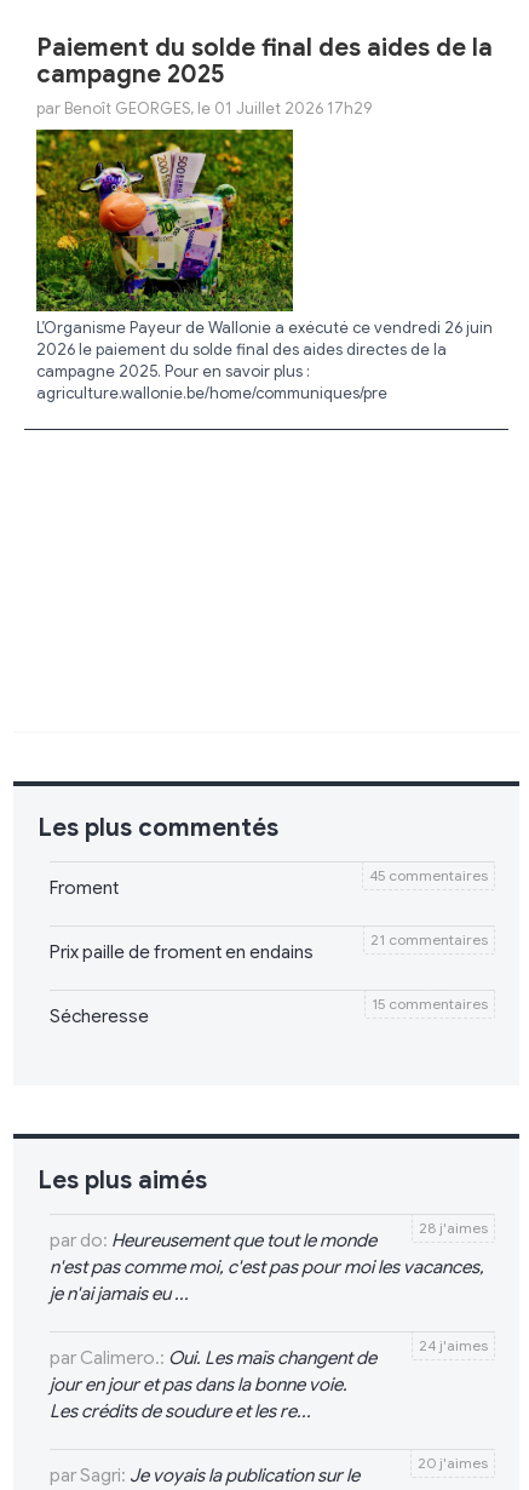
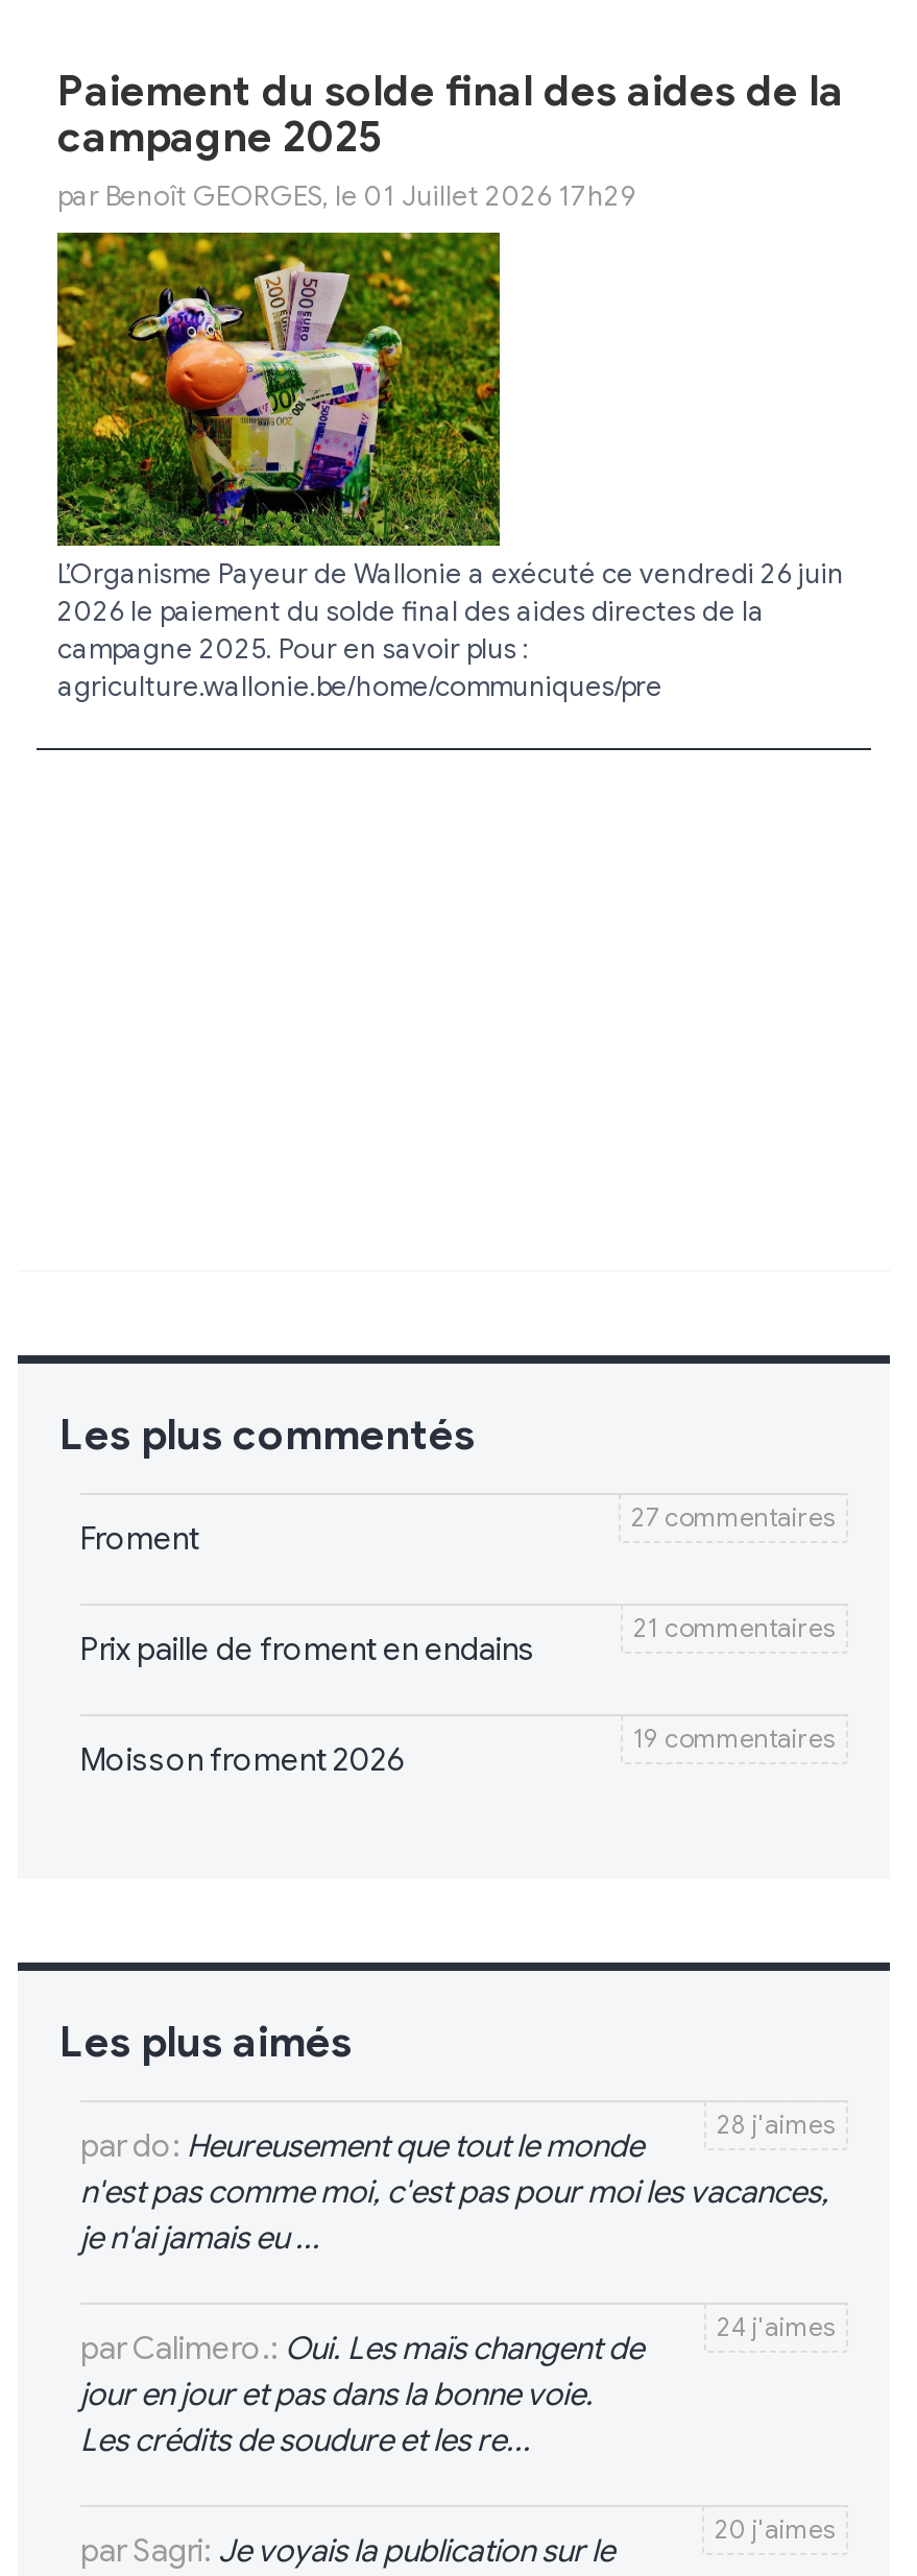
[369,867,488,885] 45 commentaires -> [631,1502,836,1533] 27 commentaires
[50,995,488,1028] 15 commentaires | Sécheresse -> [80,1723,836,1780] 19 commentaires | Moisson froment 2026

